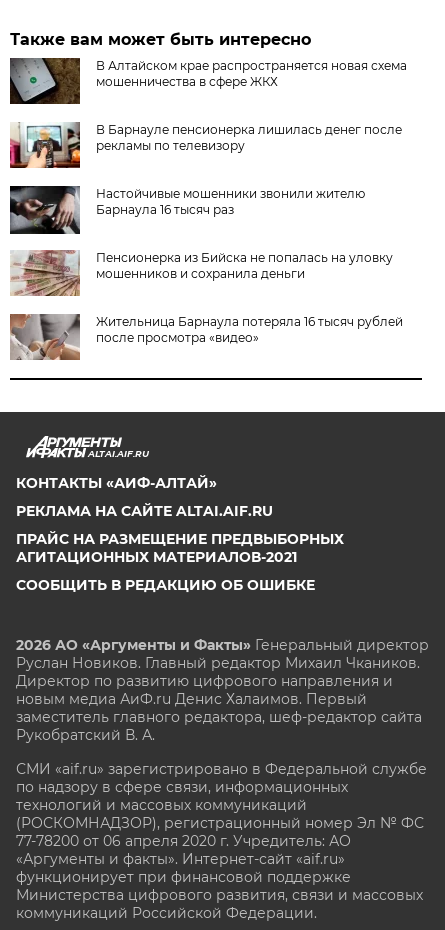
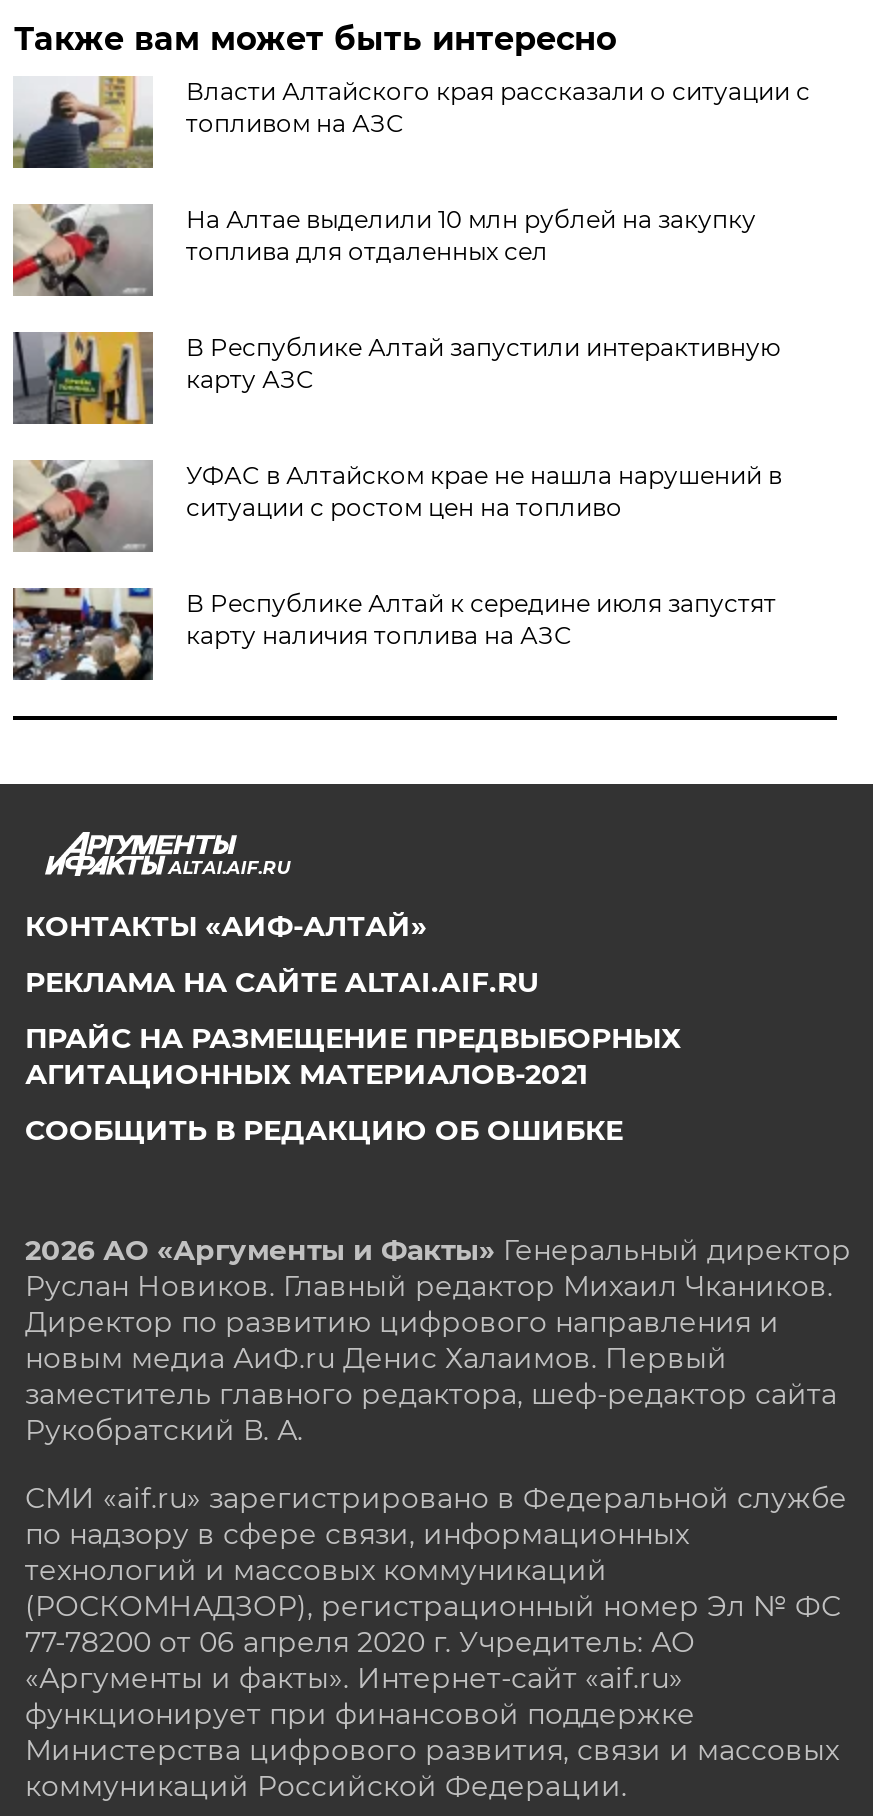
[9,57,407,105] [image] | В Алтайском крае распространяется новая схема | мошенничества в сфере ЖКХ -> [11,74,810,170] [image] | Власти Алтайского края рассказали о ситуации с | топливом на АЗС
[10,122,402,169] [image] | В Барнауле пенсионерка лишилась денег после | рекламы по телевизору -> [13,202,756,298] [image] | На Алтае выделили 10 млн рублей на закупку | топлива для отдаленных сел
[9,185,365,235] [image] | Настойчивые мошенники звонили жителю | Барнаула 16 тысяч раз -> [11,330,780,428] [image] | В Республике Алтай запустили интерактивную | карту АЗС
[10,250,393,297] [image] | Пенсионерка из Бийска не попалась на уловку | мошенников и сохранила деньги -> [11,460,782,554] [image] | УФАС в Алтайском крае не нашла нарушений в | ситуации с ростом цен на топливо
[9,313,403,361] [image] | Жительница Барнаула потеряла 16 тысяч рублей | после просмотра «видео» -> [11,586,776,682] [image] | В Республике Алтай к середине июля запустят | карту наличия топлива на АЗС

